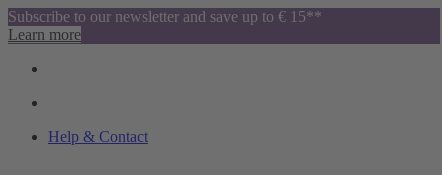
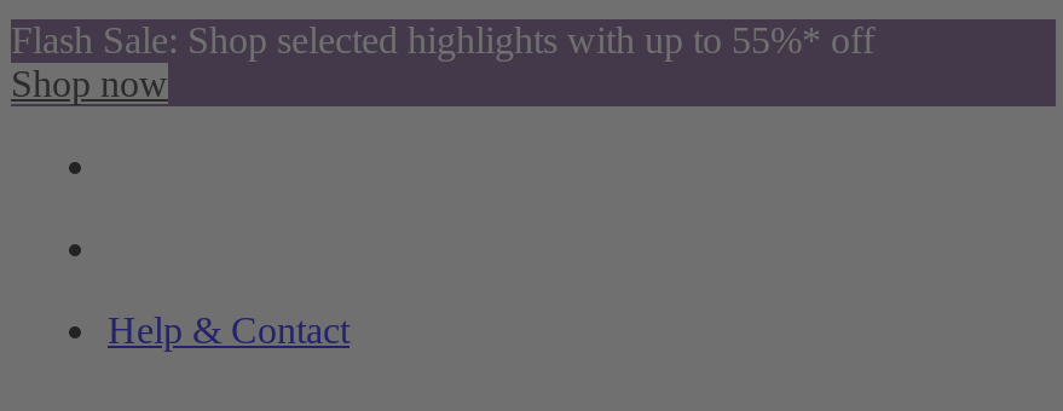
[8,8,322,43] Subscribe to our newsletter and save up to € 15** | Learn more -> [11,19,874,104] Flash Sale: Shop selected highlights with up to 55%* off | Shop now

